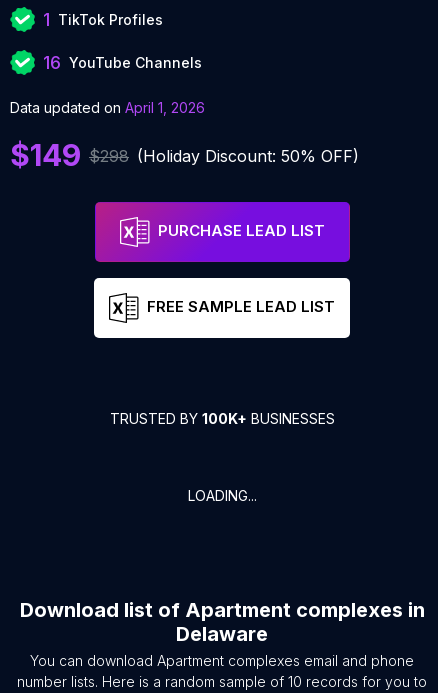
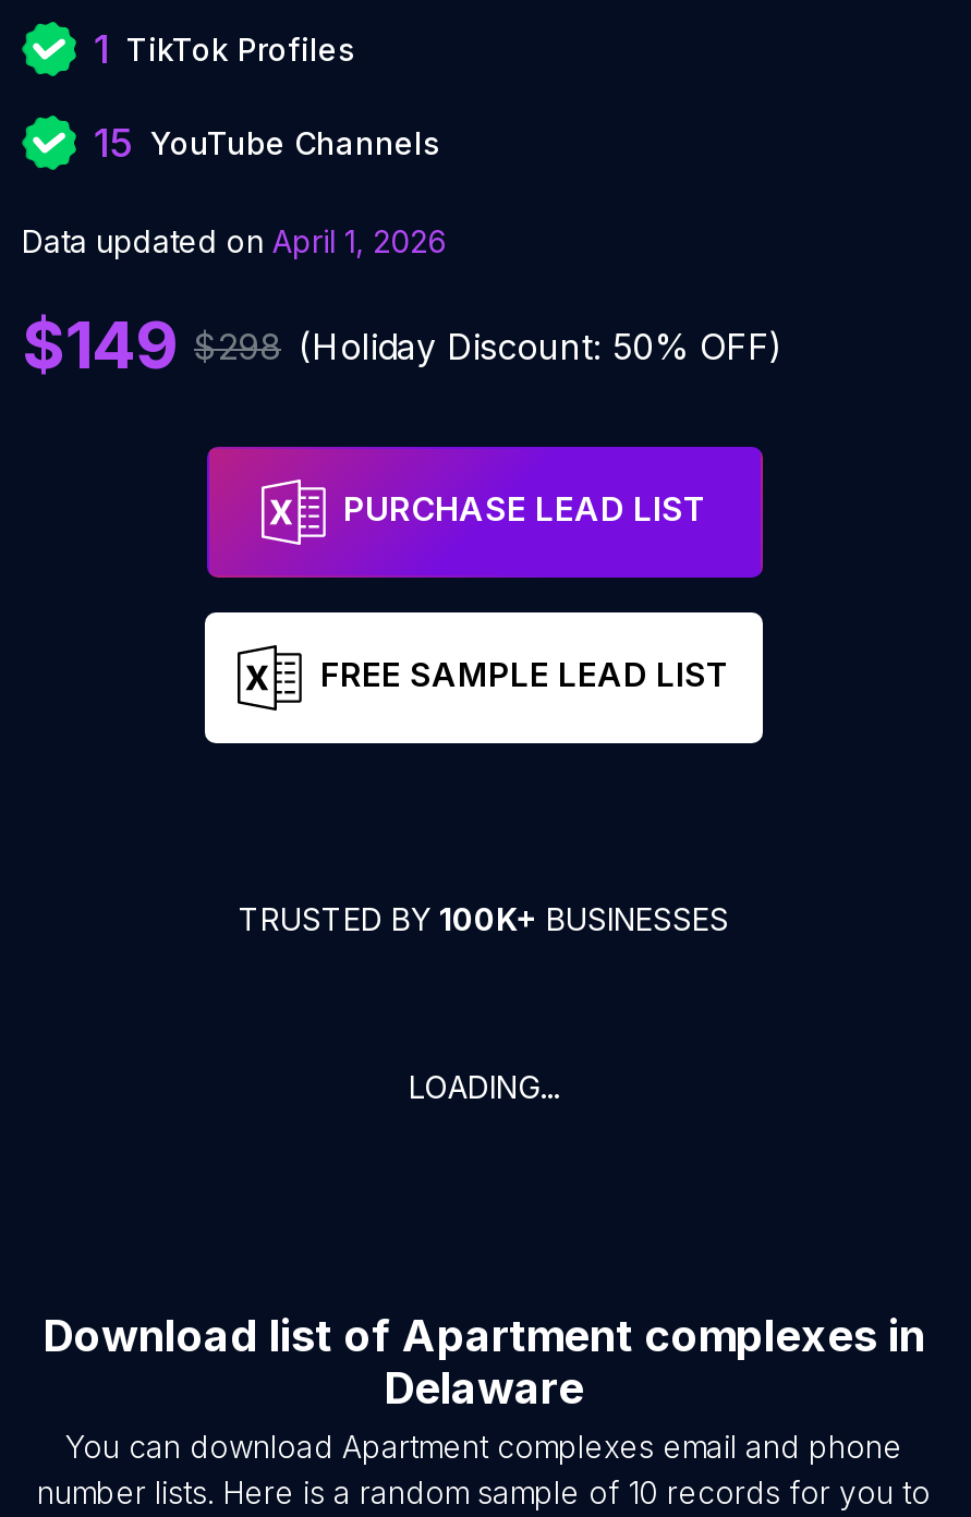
[43,52,202,73] 16 YouTube Channels -> [94,120,440,166] 15 YouTube Channels

